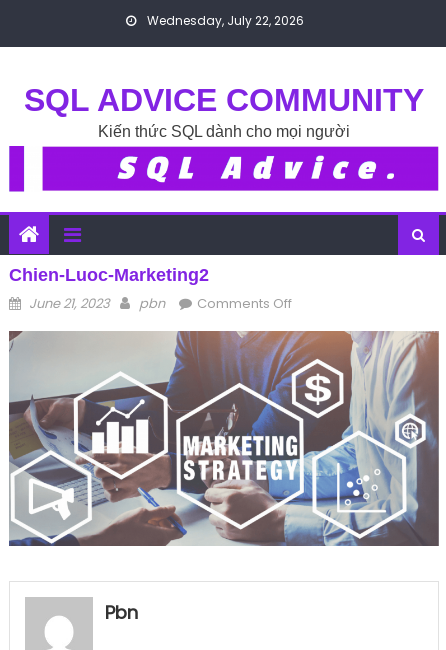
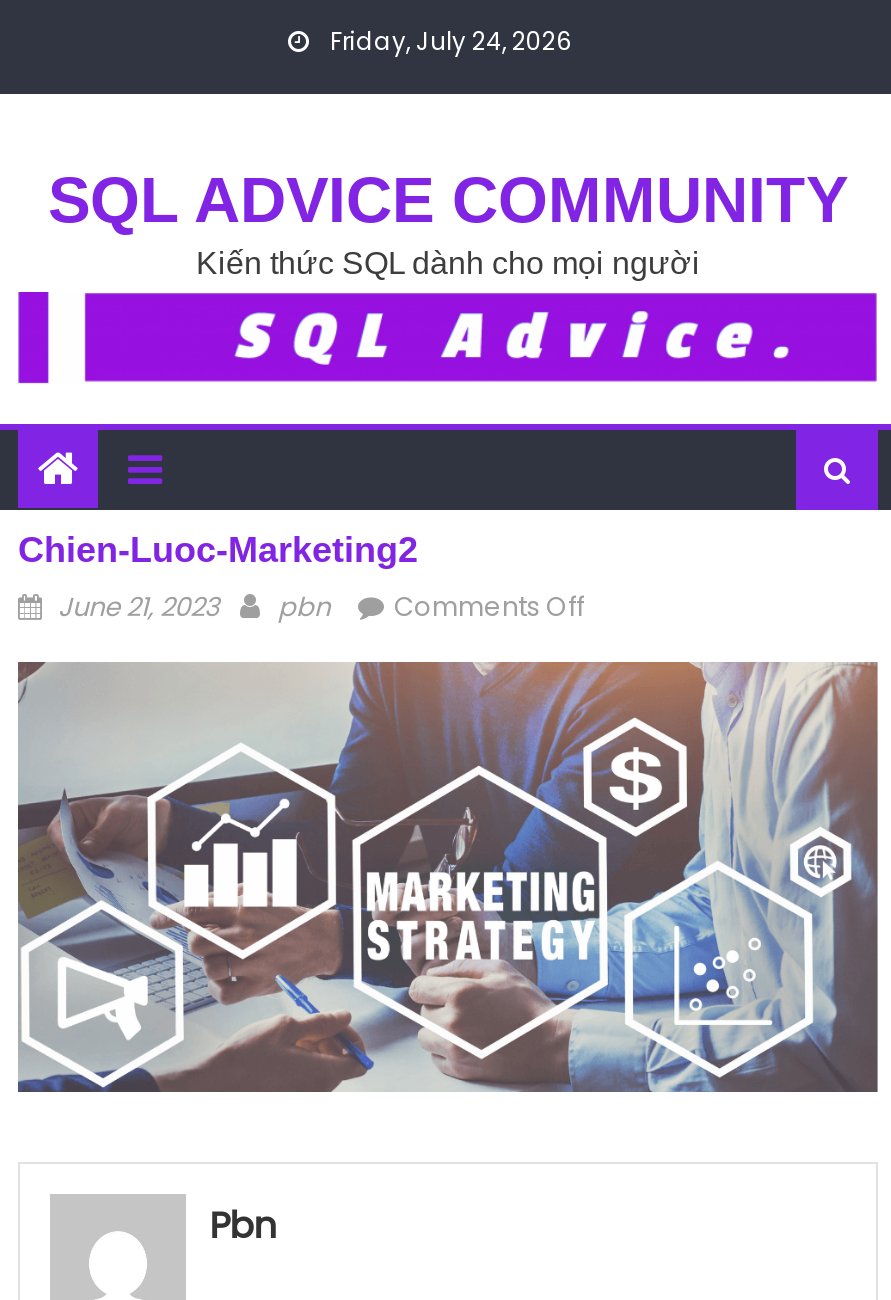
[144,12,304,29] Wednesday, July 22, 2026 -> [324,24,572,58] Friday, July 24, 2026

